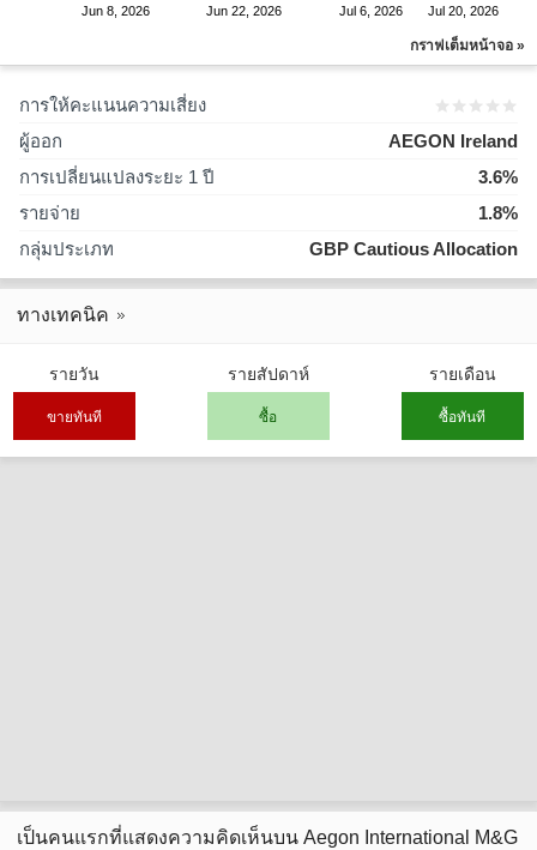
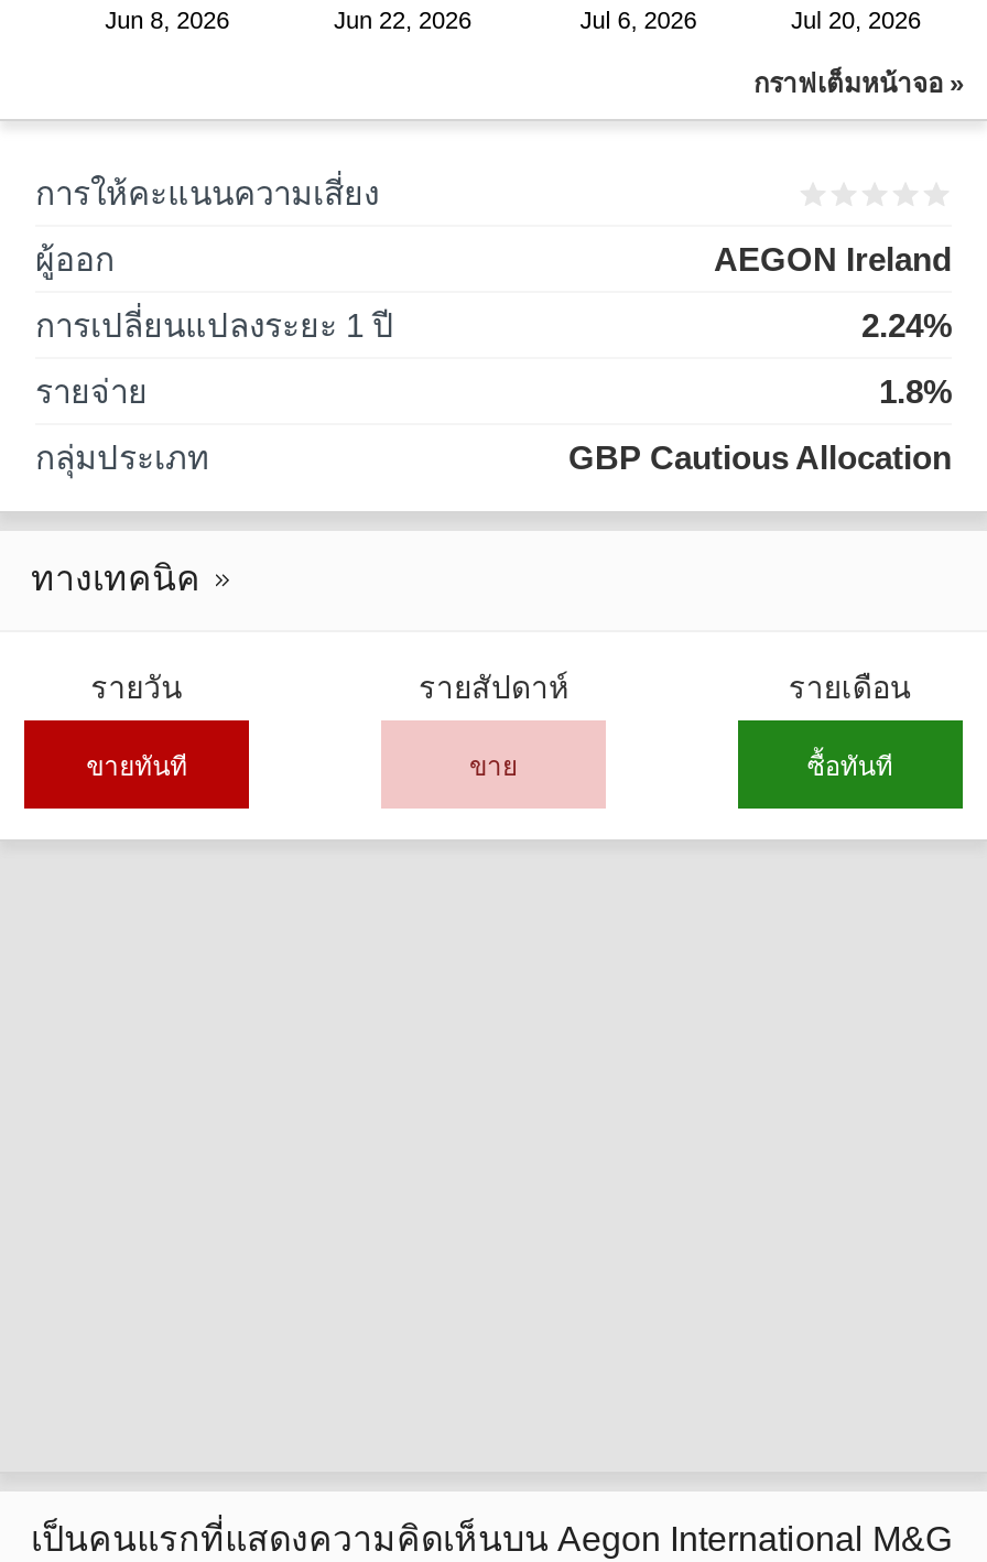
[478,167,518,187] 3.6% -> [861,306,952,344] 2.24%
[260,408,277,425] ซื้อ -> [469,750,518,781] ขาย

